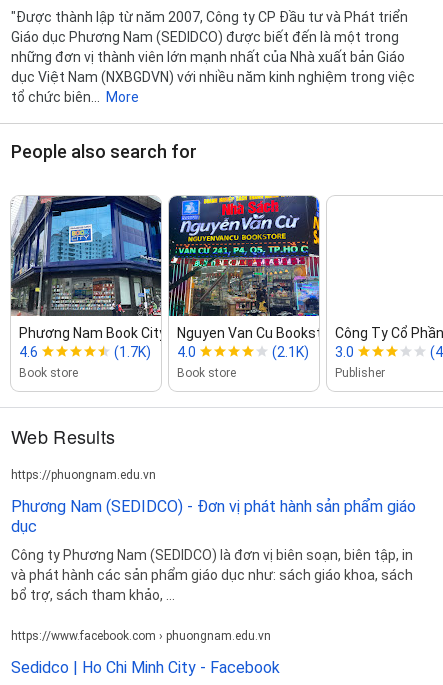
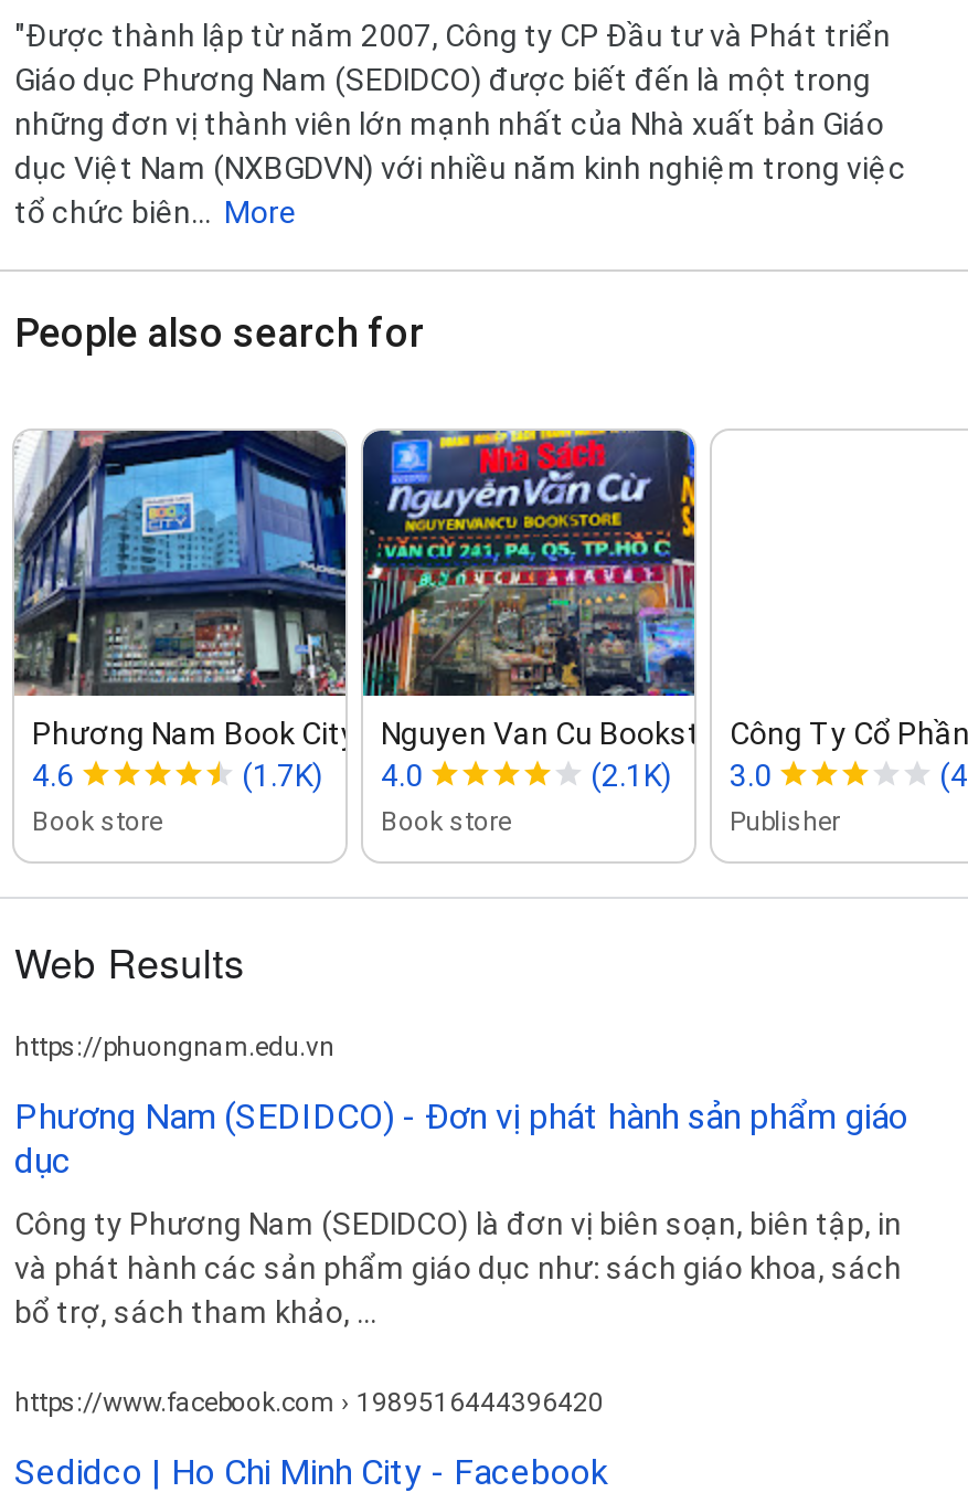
[11,629,271,643] https://www.facebook.com › phuongnam.edu.vn -> [14,1386,604,1417] https://www.facebook.com › 1989516444396420

